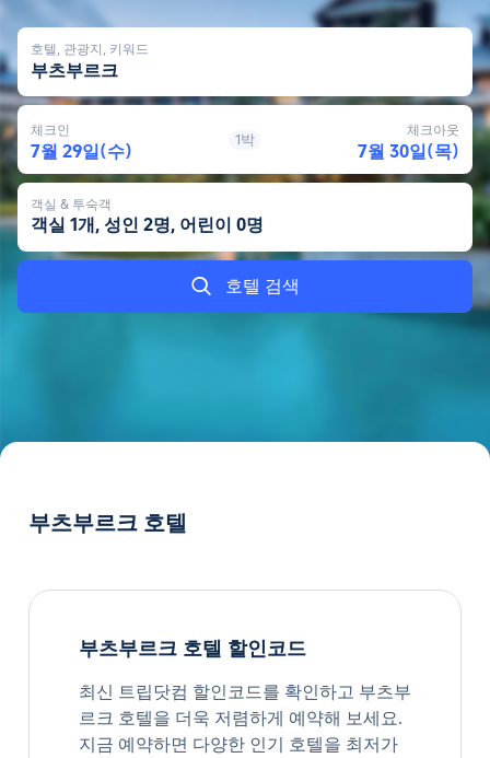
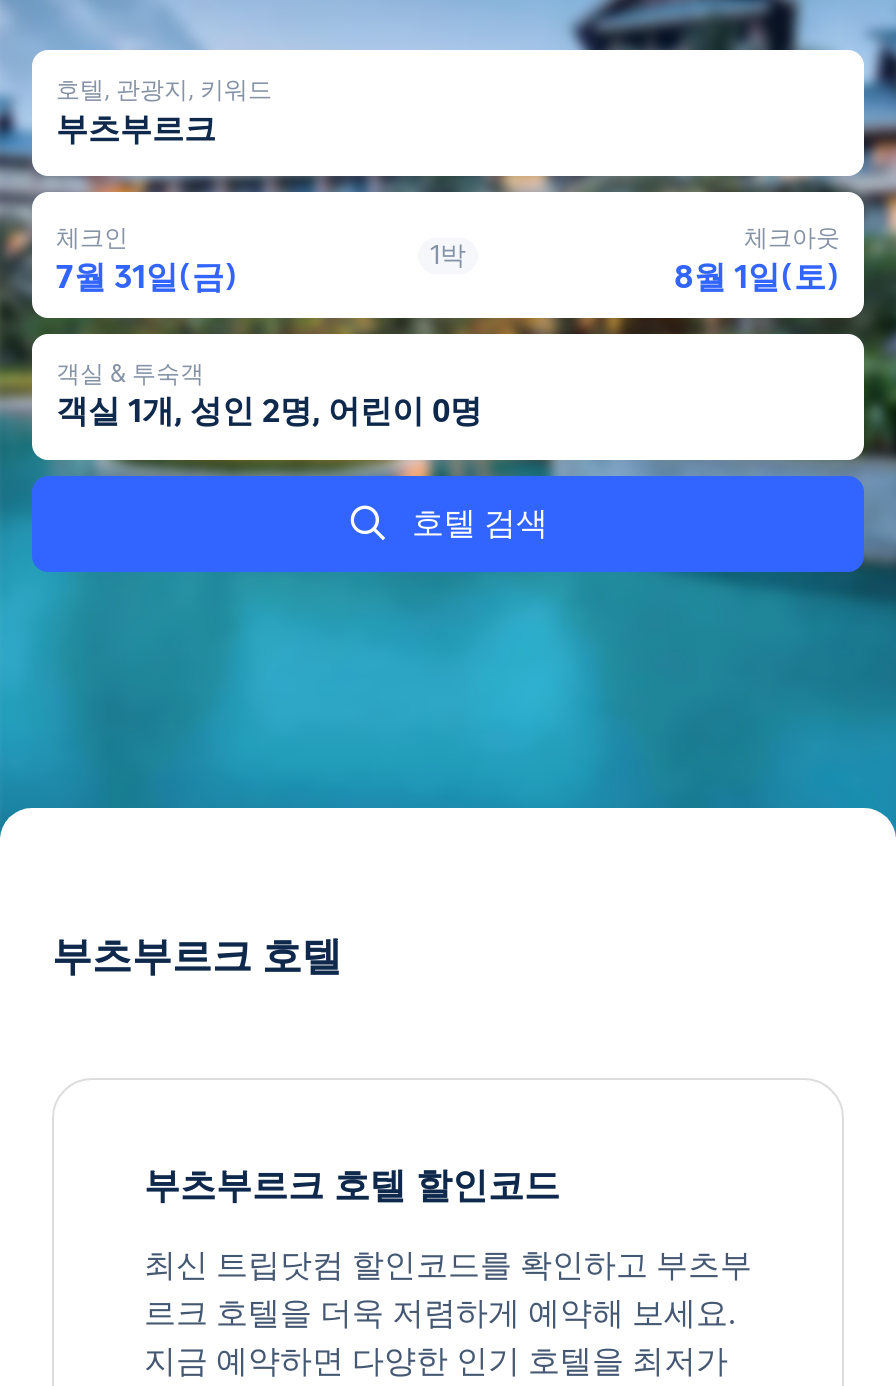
[31,141,132,161] 7월 29일(수) -> [56,257,238,295] 7월 31일(금)
[358,141,459,161] 7월 30일(목) -> [674,257,840,295] 8월 1일(토)

